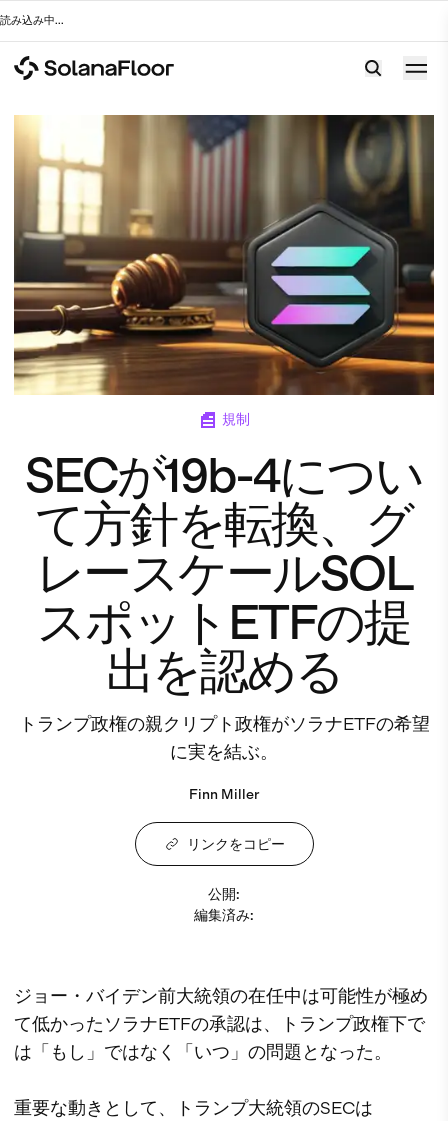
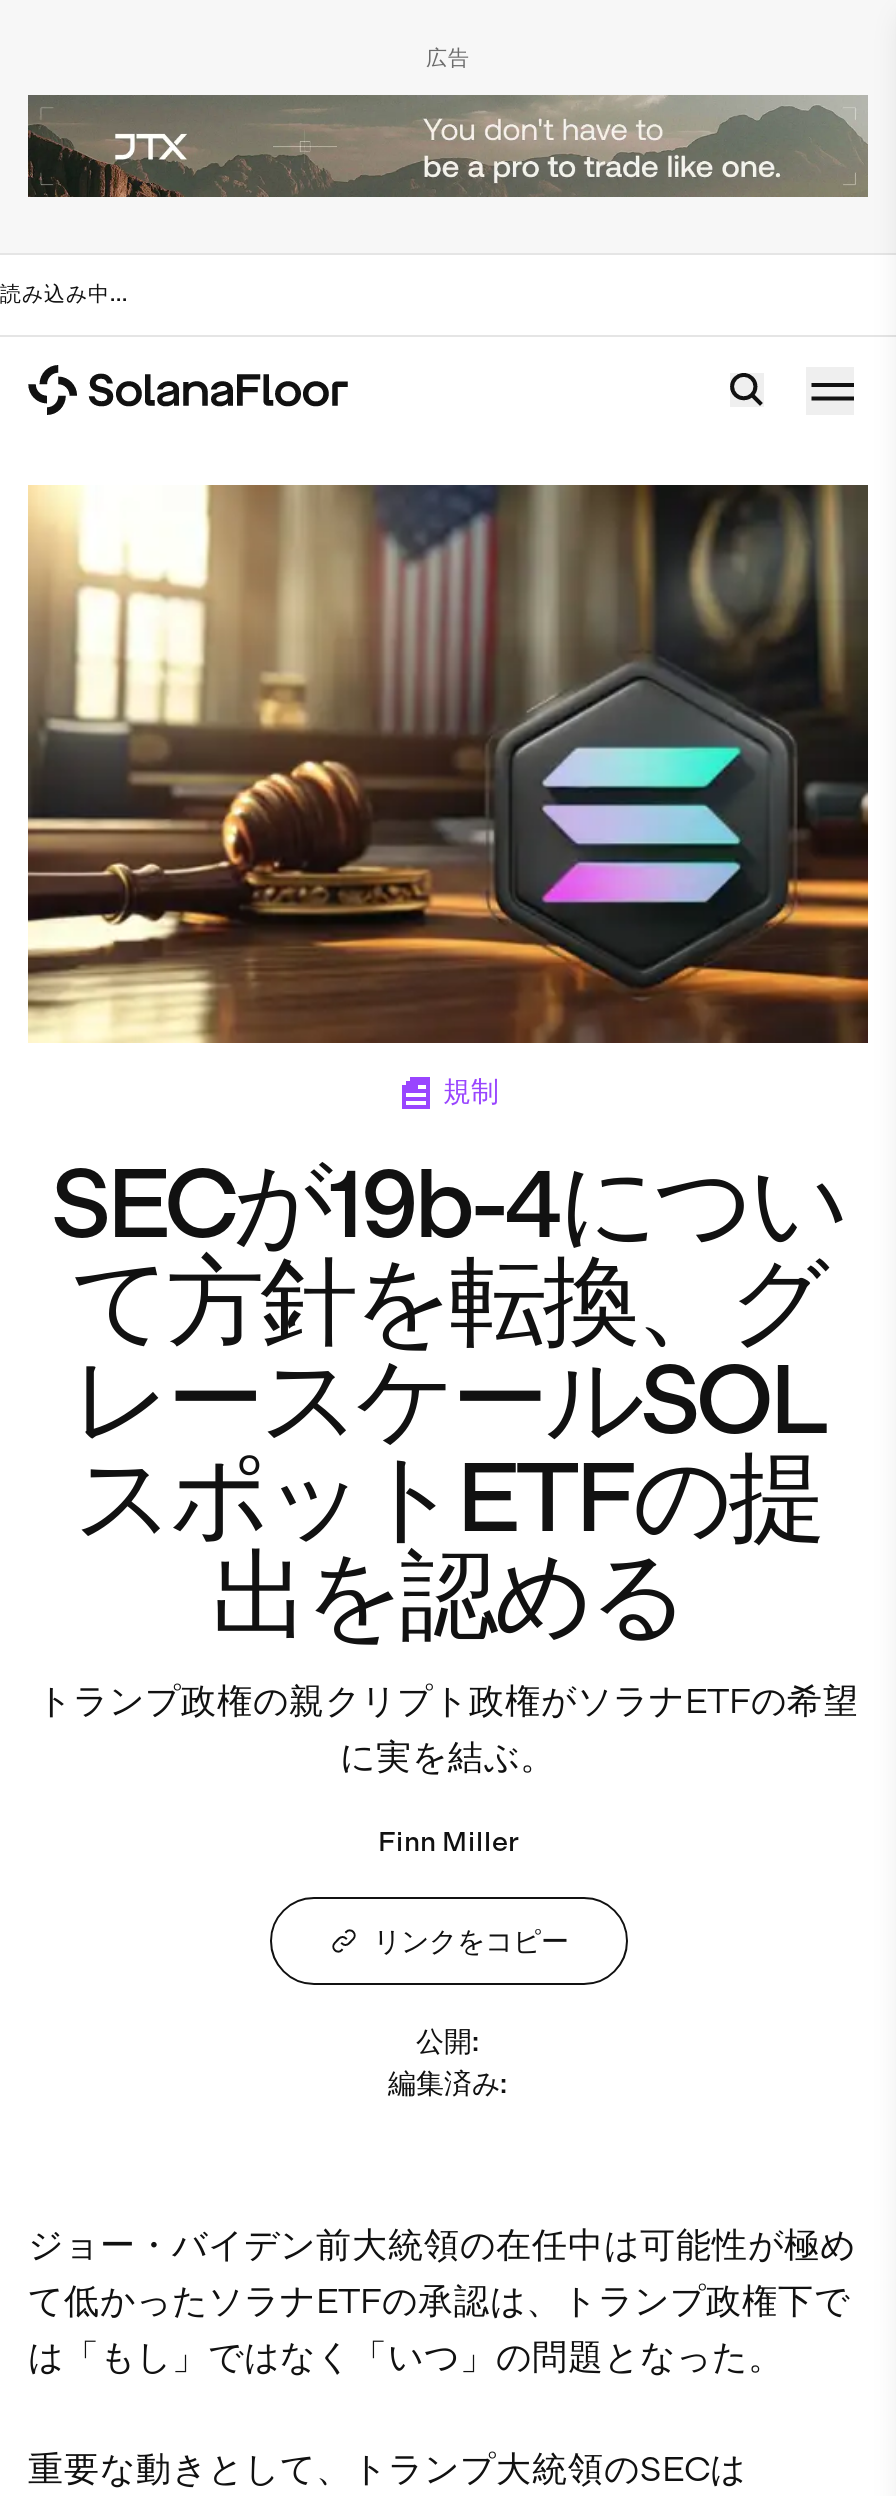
none -> [26,93,870,199] [image]
none -> [426,45,470,71] 広告

